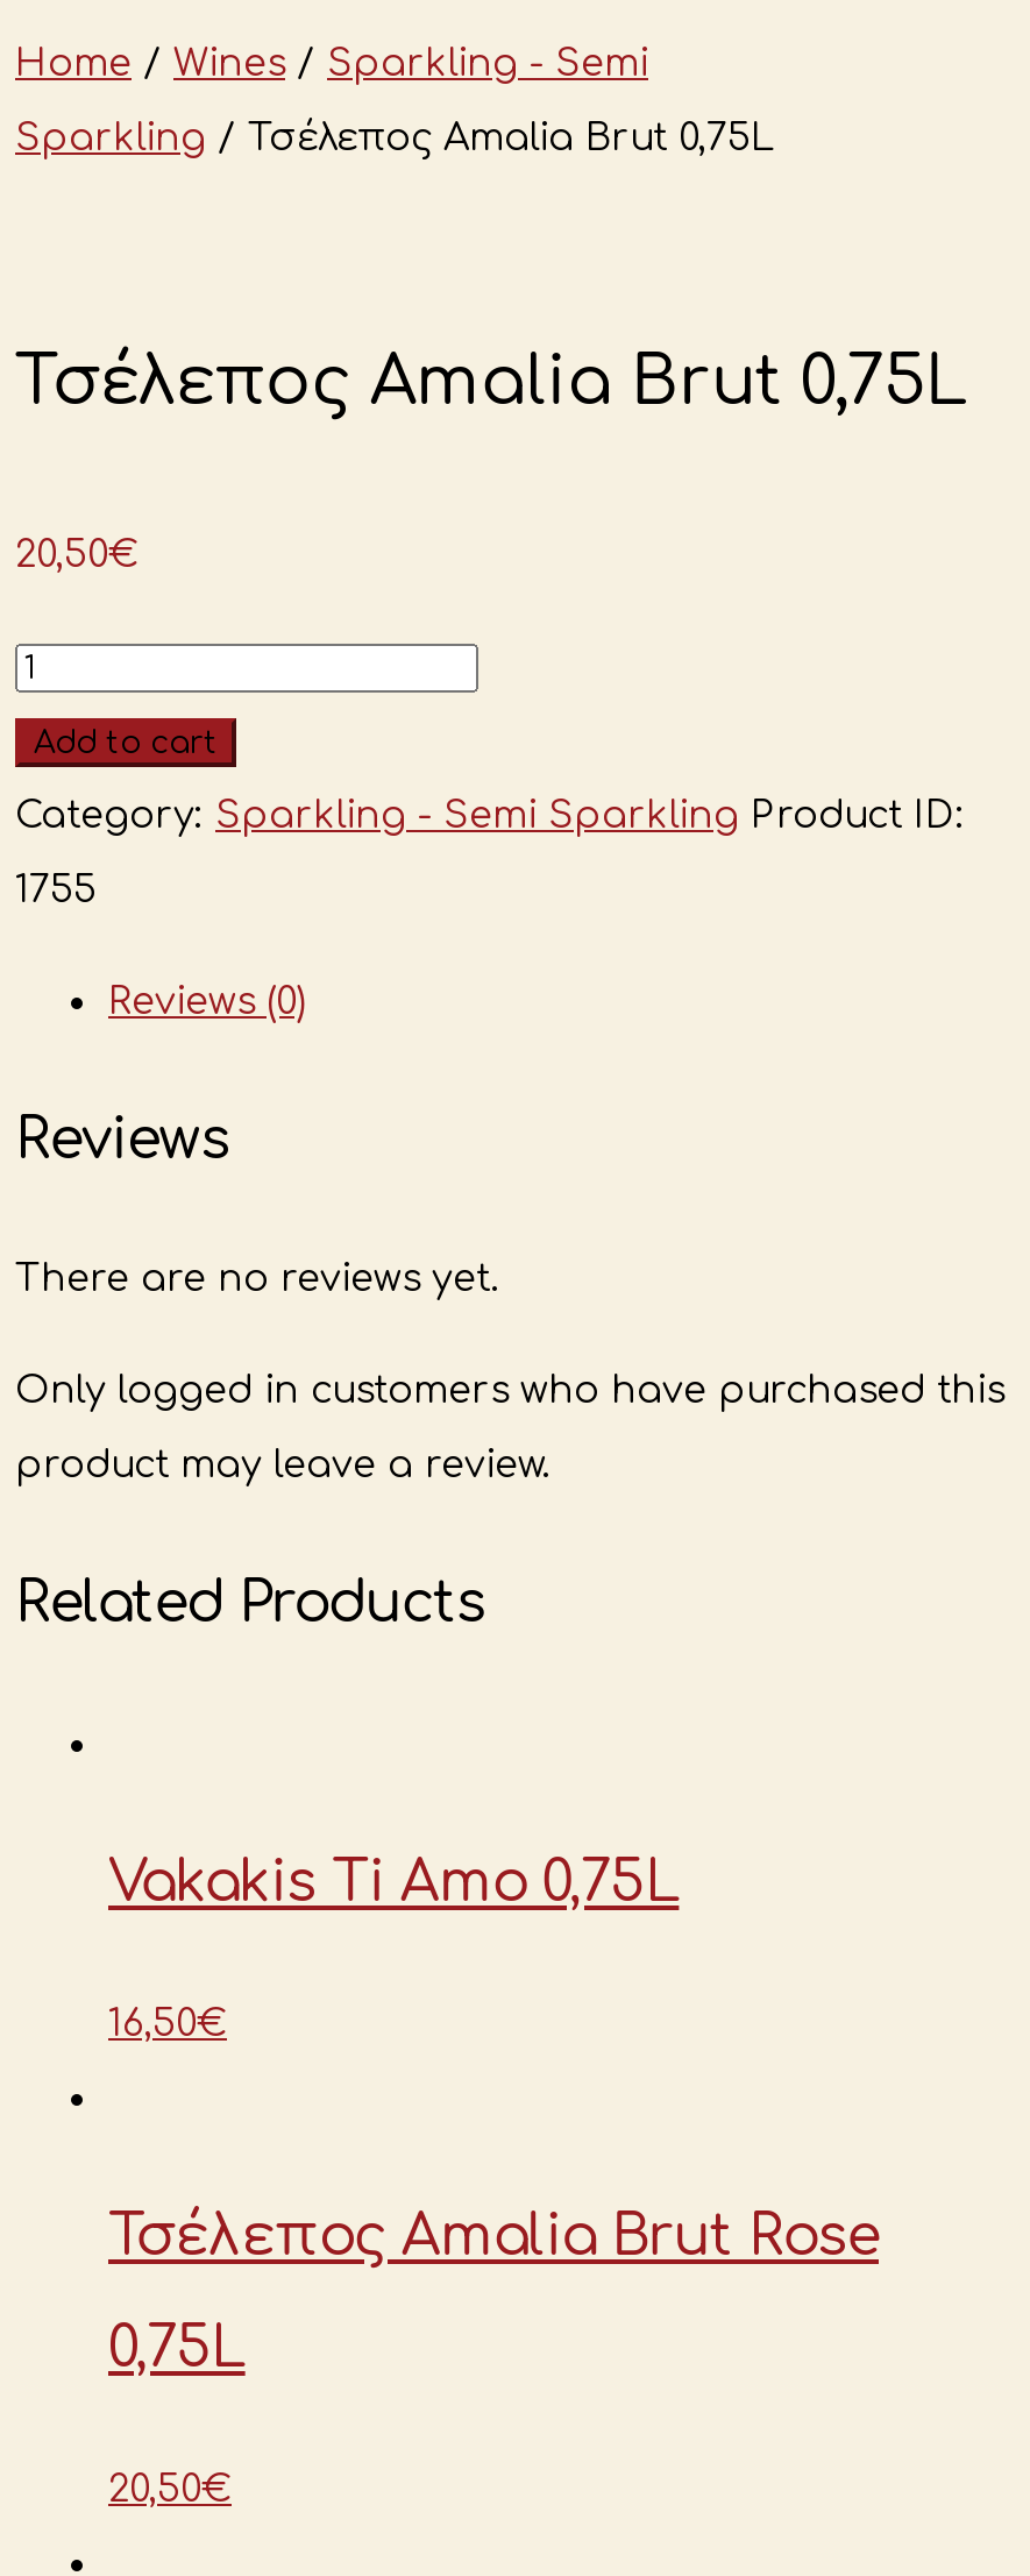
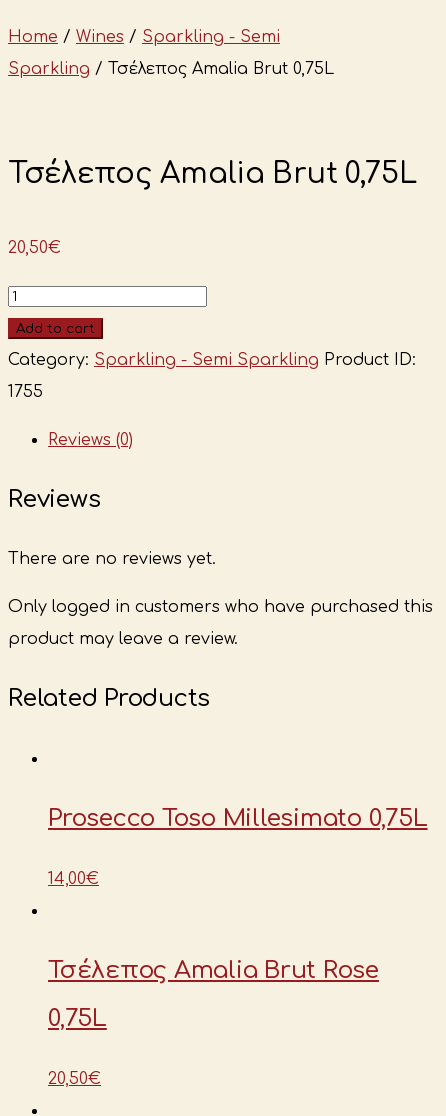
[108,1852,679,1915] Vakakis Ti Amo 0,75L -> [48,805,428,832] Prosecco Toso Millesimato 0,75L
[108,2003,227,2045] 16,50€ -> [48,870,99,888] 14,00€

